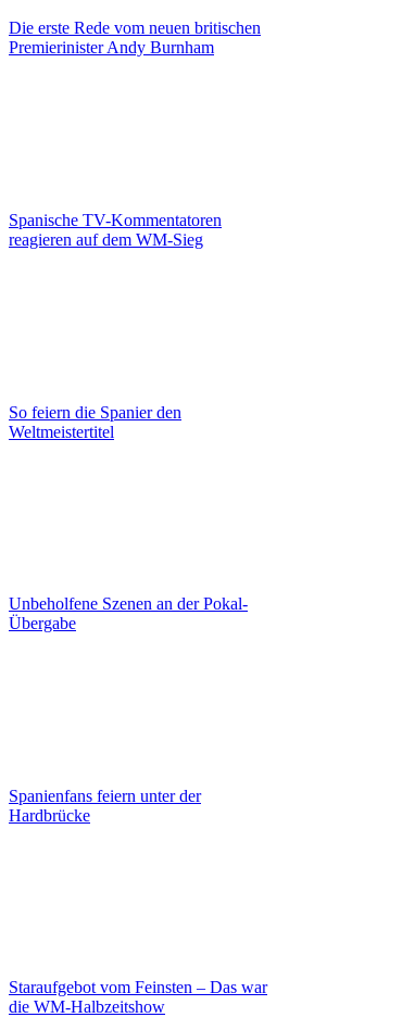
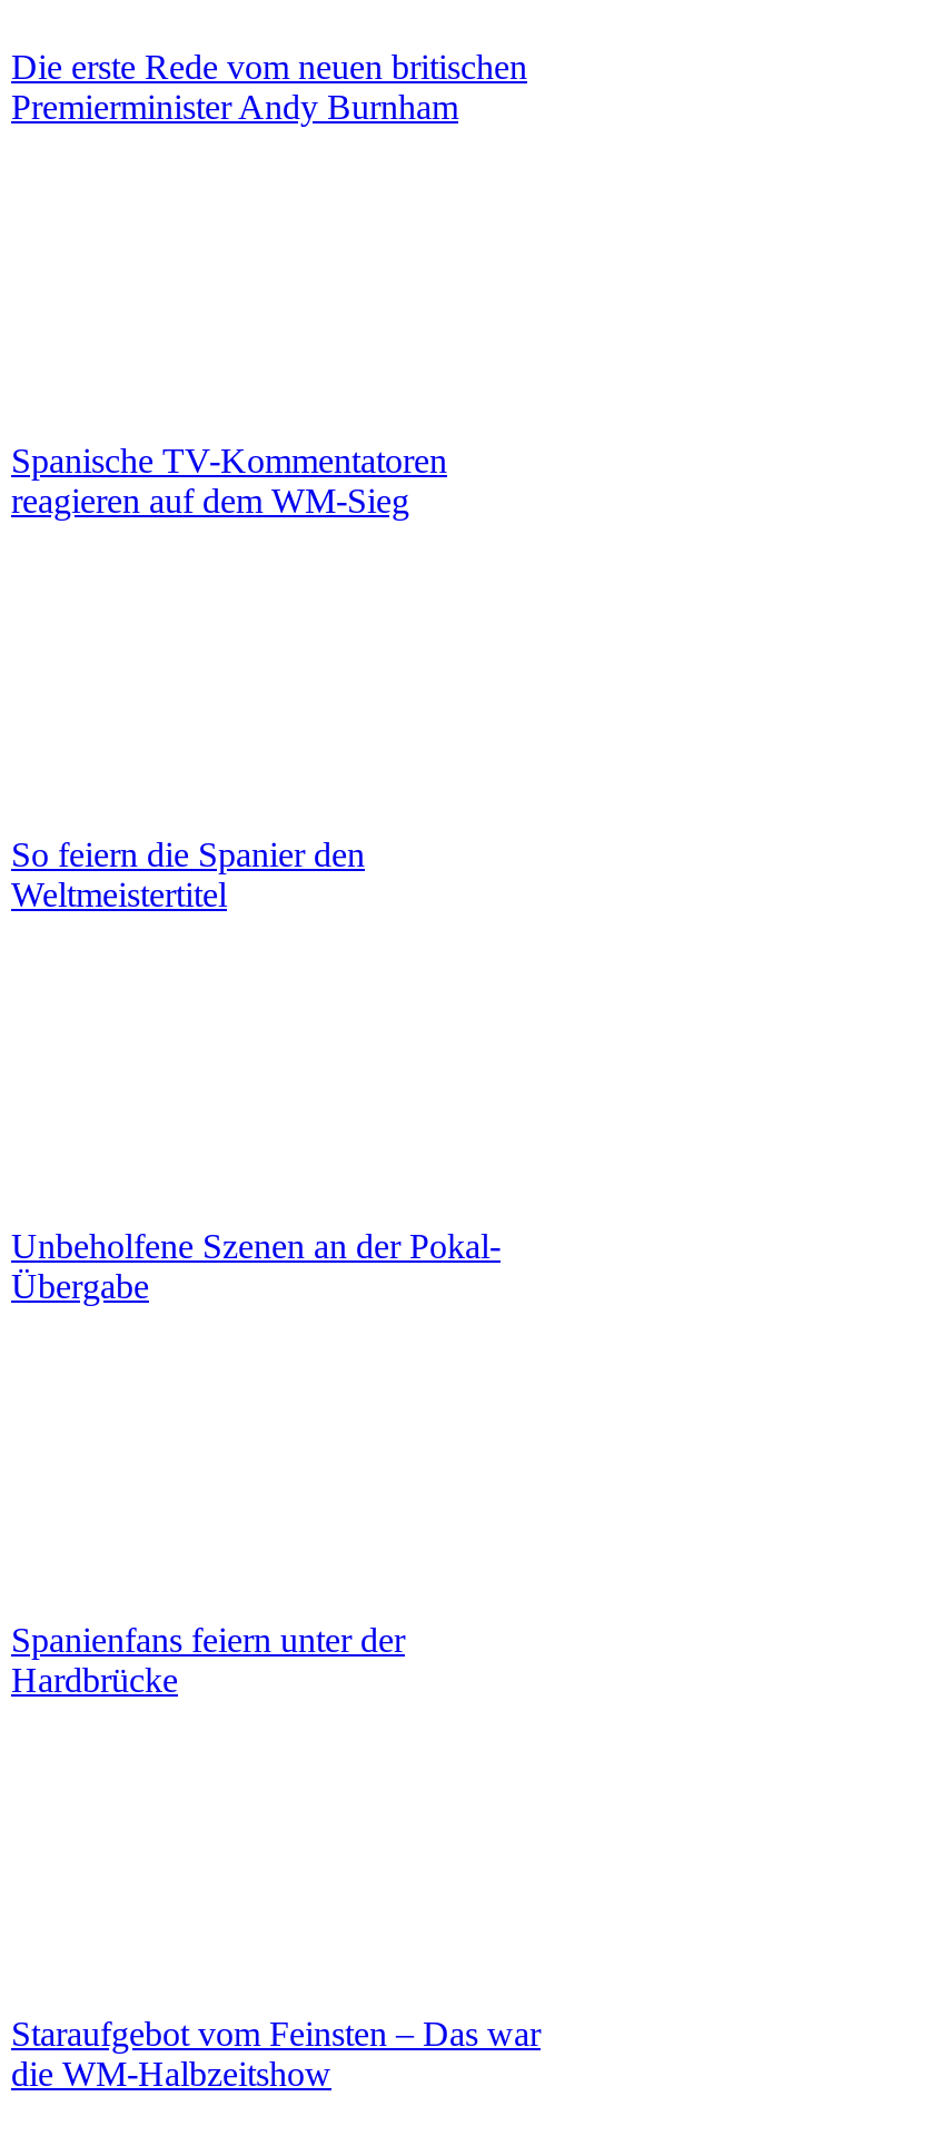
[9,38,214,57] Premierinister Andy Burnham -> [11,88,458,126] Premierminister Andy Burnham

